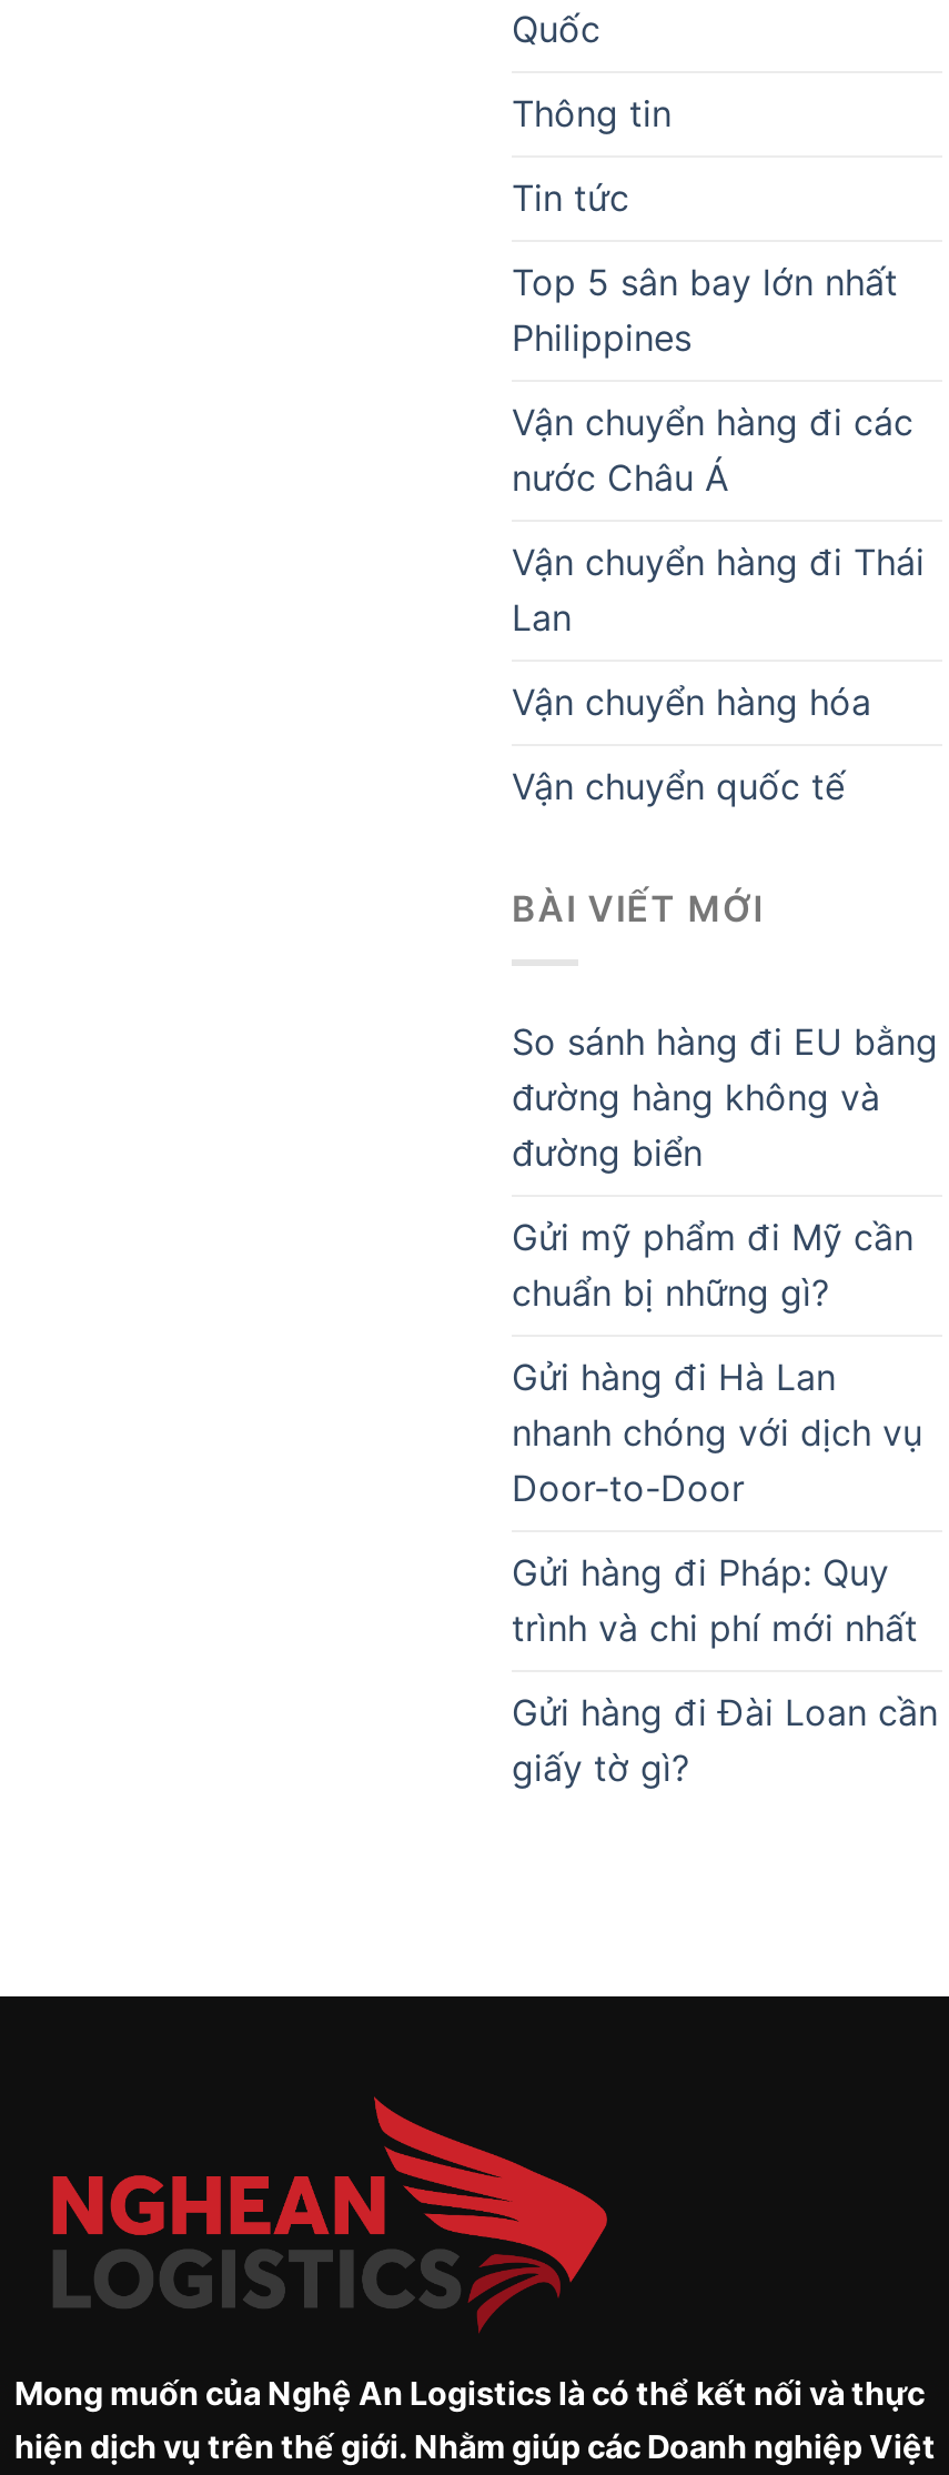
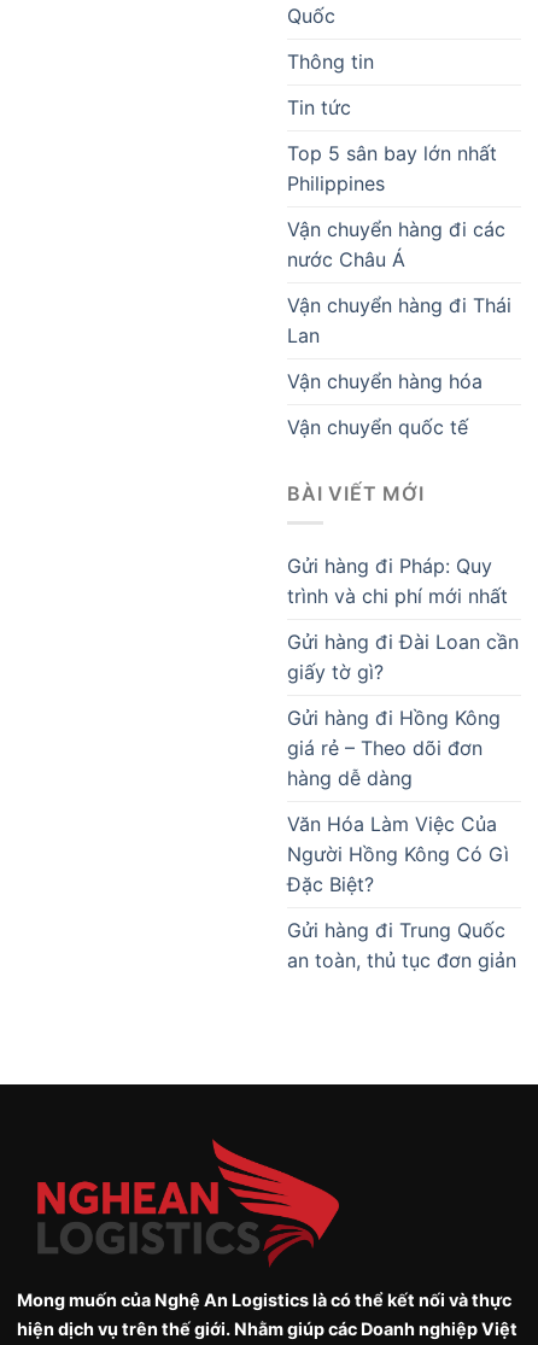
[512,1020,938,1510] So sánh hàng đi EU bằng | đường hàng không và | đường biển | Gửi mỹ phẩm đi Mỹ cần | chuẩn bị những gì? | Gửi hàng đi Hà Lan | nhanh chóng với dịch vụ | Door-to-Door -> none
moved [512,1550,938,1790] -> [287,554,519,684]: Gửi hàng đi Pháp: Quy | trình và chi phí mới nhất | Gửi hàng đi Đài Loan cần | giấy tờ gì?
none -> [287,706,516,972] Gửi hàng đi Hồng Kông | giá rẻ – Theo dõi đơn | hàng dễ dàng | Văn Hóa Làm Việc Của | Người Hồng Kông Có Gì | Đặc Biệt? | Gửi hàng đi Trung Quốc | an toàn, thủ tục đơn giản

